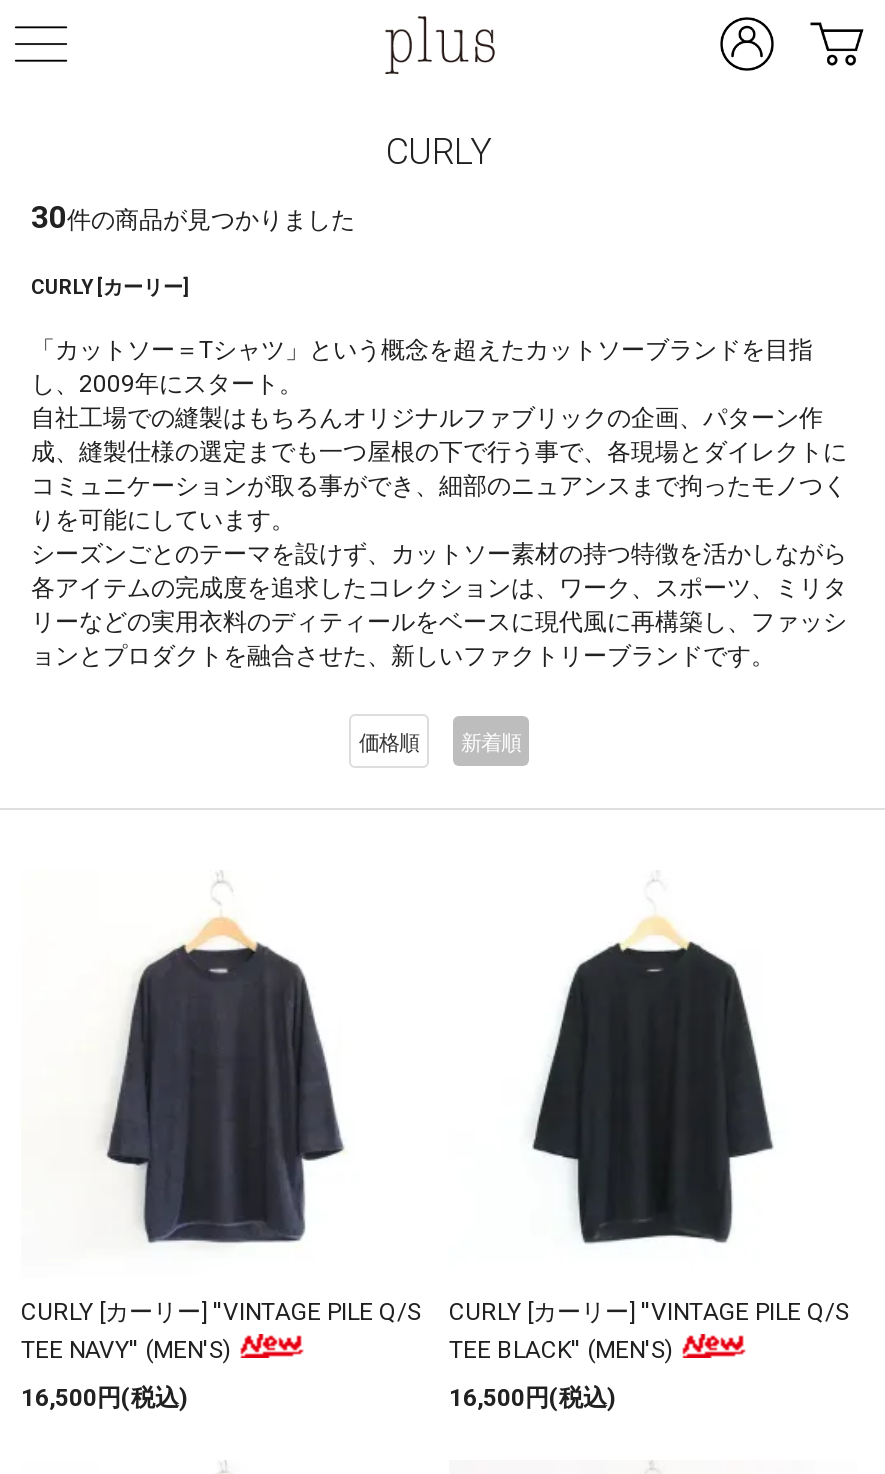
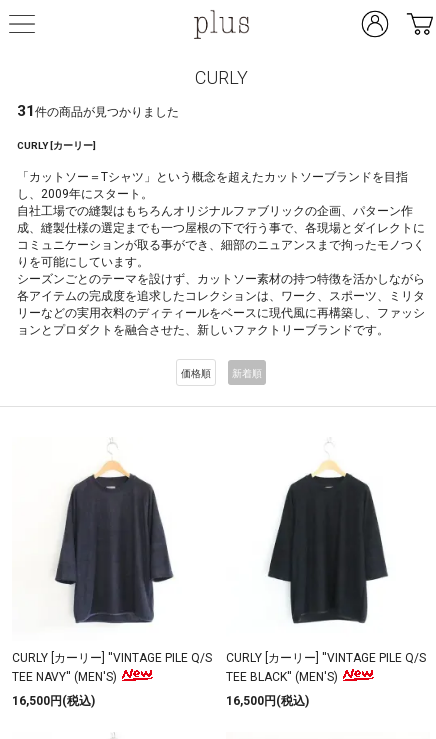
[31,200,355,236] 30件の商品が見つかりました -> [17,102,179,120] 31件の商品が見つかりました

